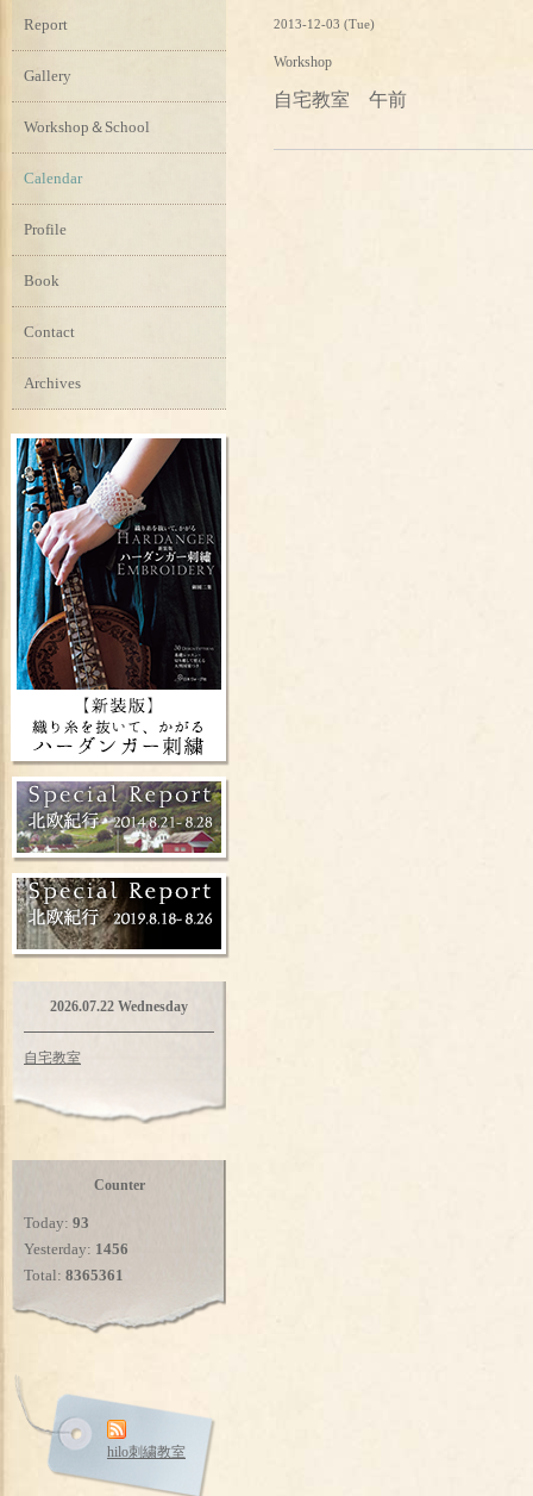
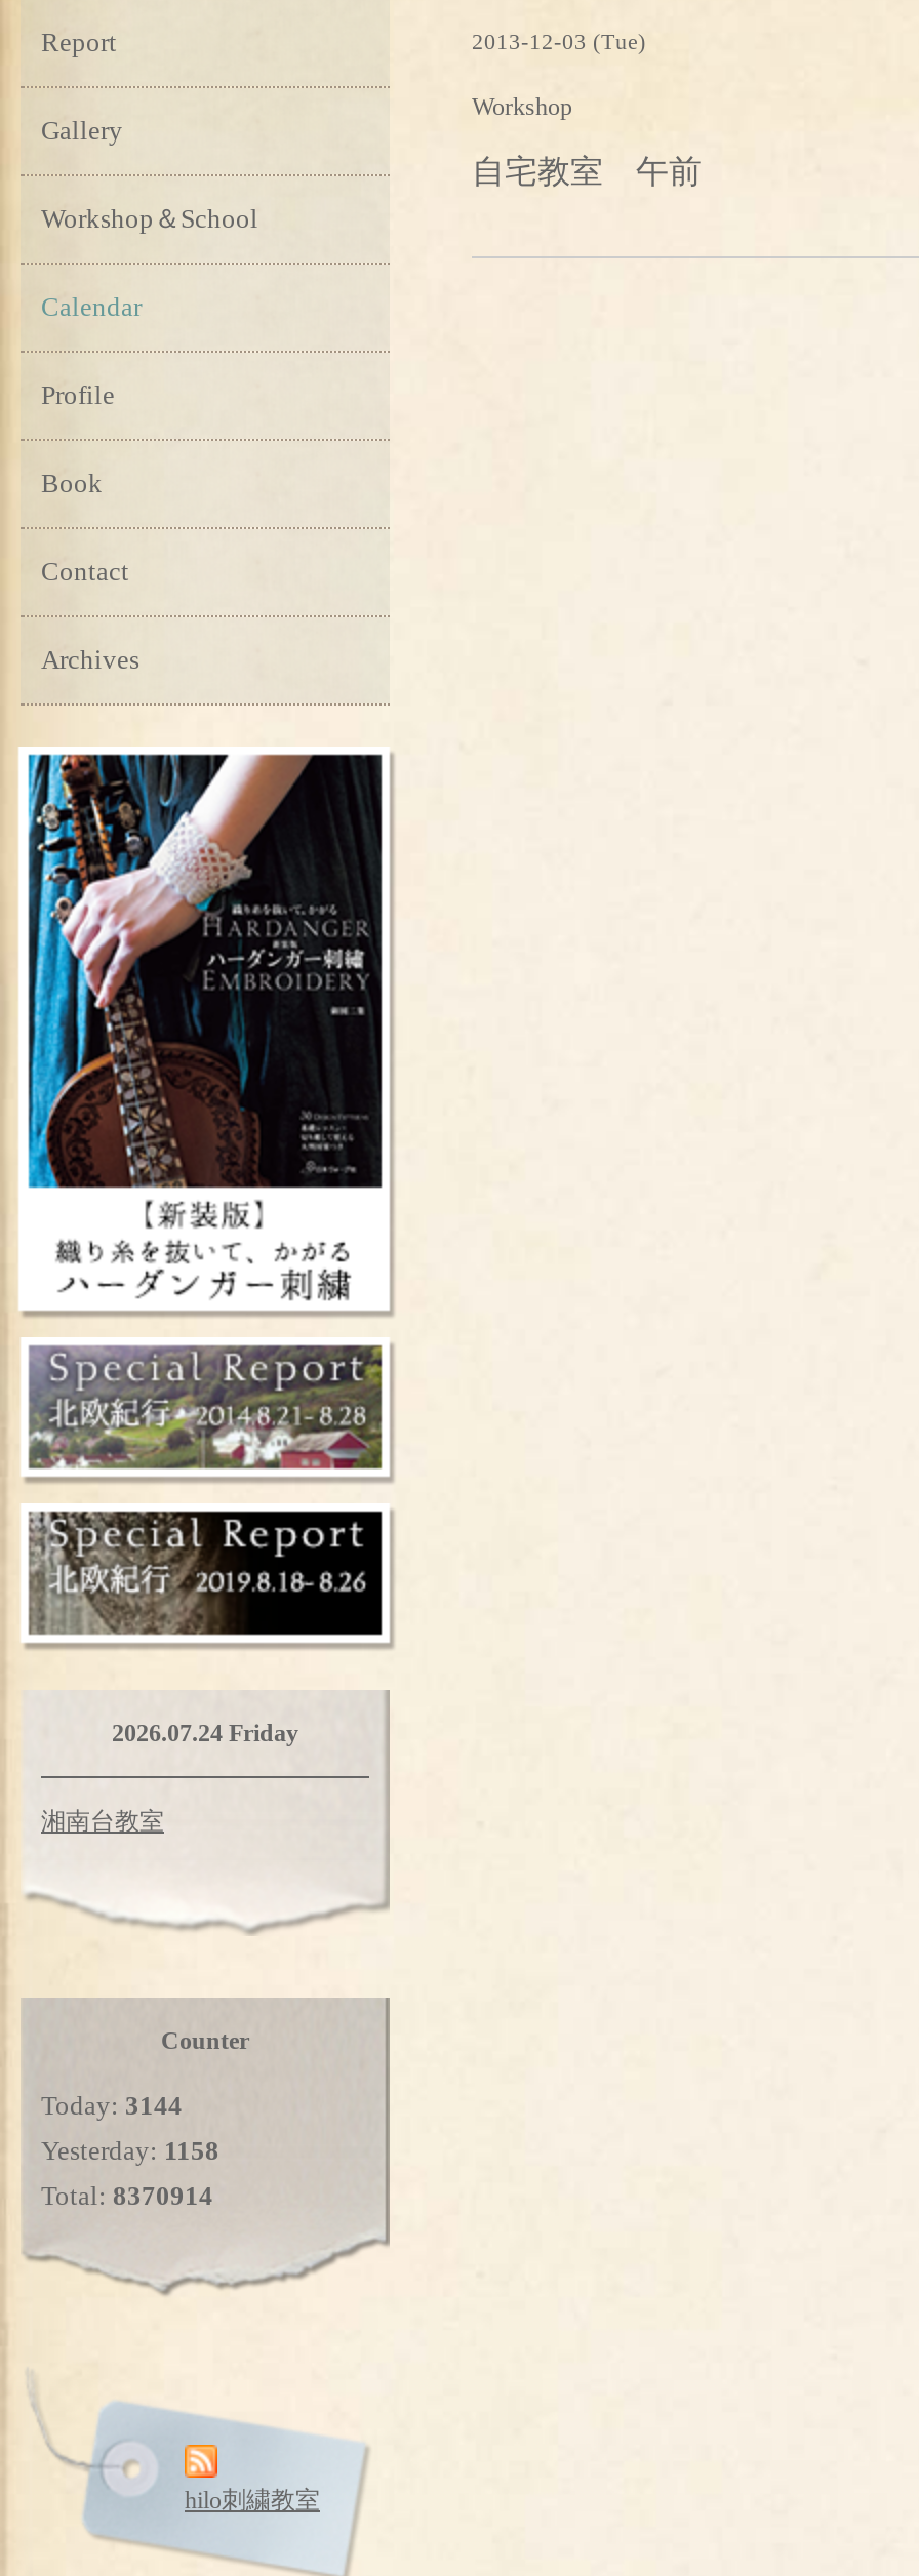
[50,998,188,1015] 2026.07.22 Wednesday -> [112,1719,298,1747] 2026.07.24 Friday
[24,1049,81,1066] 自宅教室 -> [41,1807,164,1836] 湘南台教室
[24,1214,89,1232] Today: 93 -> [41,2090,183,2121] Today: 3144
[24,1240,128,1258] Yesterday: 1456 -> [41,2135,219,2166] Yesterday: 1158
[24,1266,124,1284] Total: 8365361 -> [41,2180,213,2211] Total: 8370914

